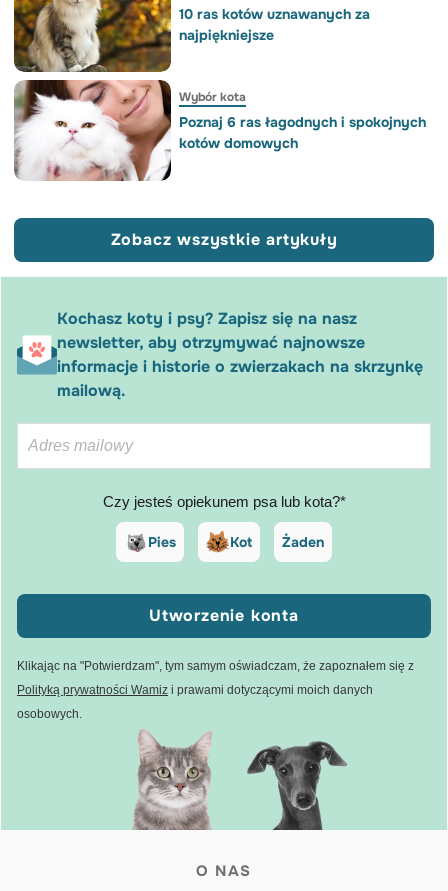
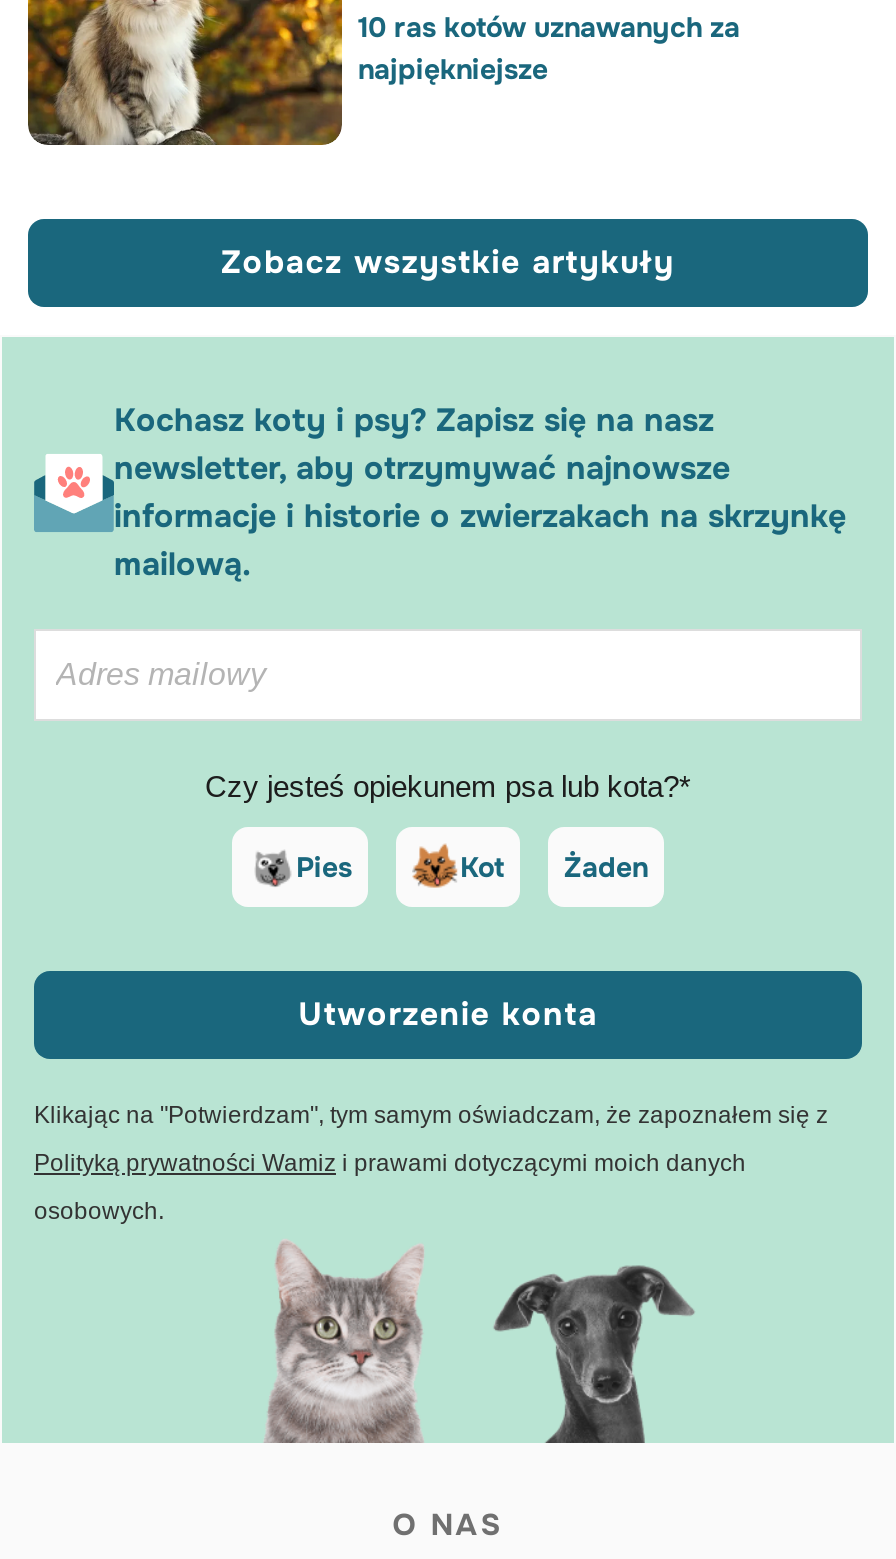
[13,71,426,182] [image] | Wybór kota | Poznaj 6 ras łagodnych i spokojnych | kotów domowych -> none

